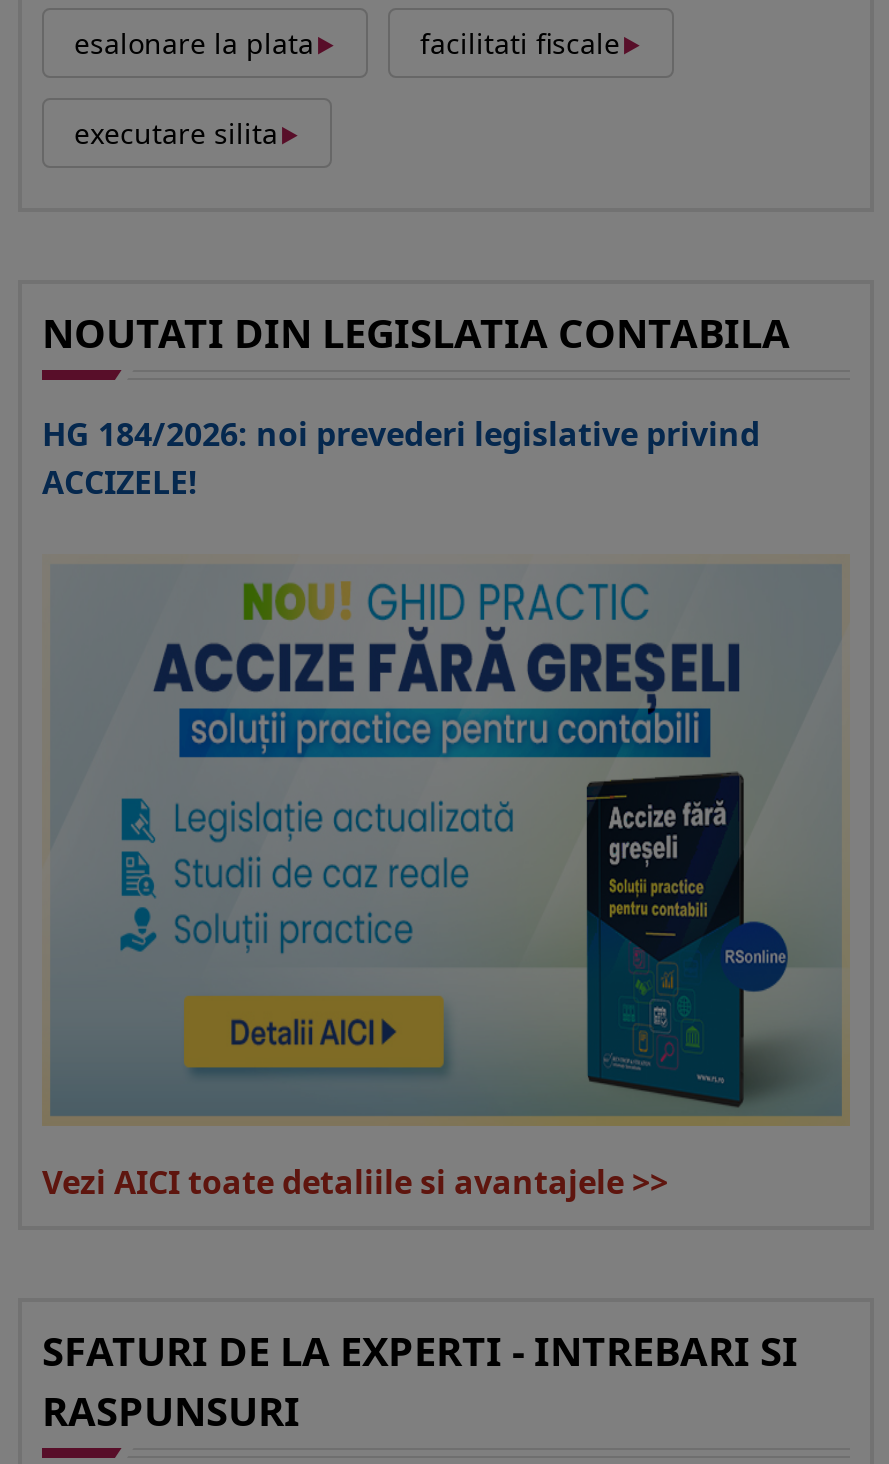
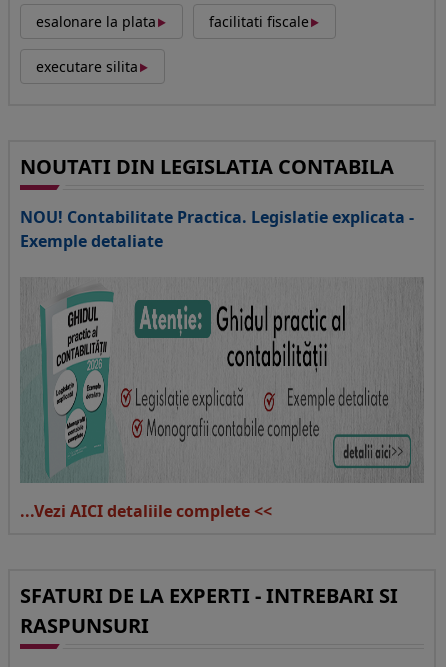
[42,412,760,504] HG 184/2026: noi prevederi legislative privind | ACCIZELE! -> [20,206,414,252] NOU! Contabilitate Practica. Legislatie explicata - | Exemple detaliate
[42,632,850,1204] [image] | Vezi AICI toate detaliile si avantajele >> -> [19,279,413,522] [image] | ...Vezi AICI detaliile complete <<

